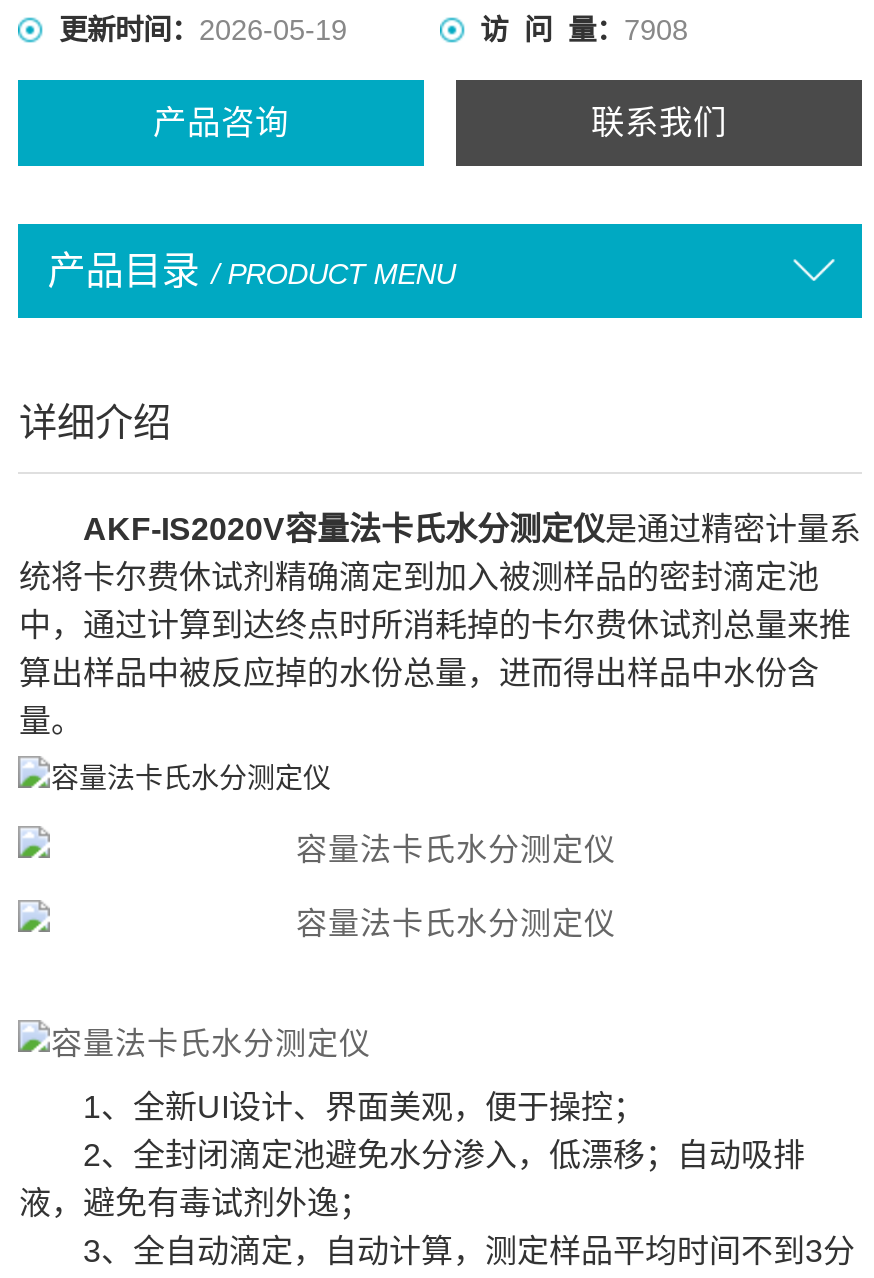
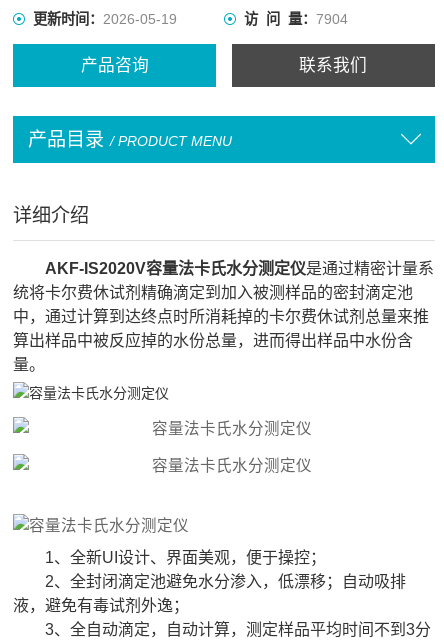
[480,14,688,46] 访 问 量：7908 -> [244,11,348,27] 访 问 量：7904

